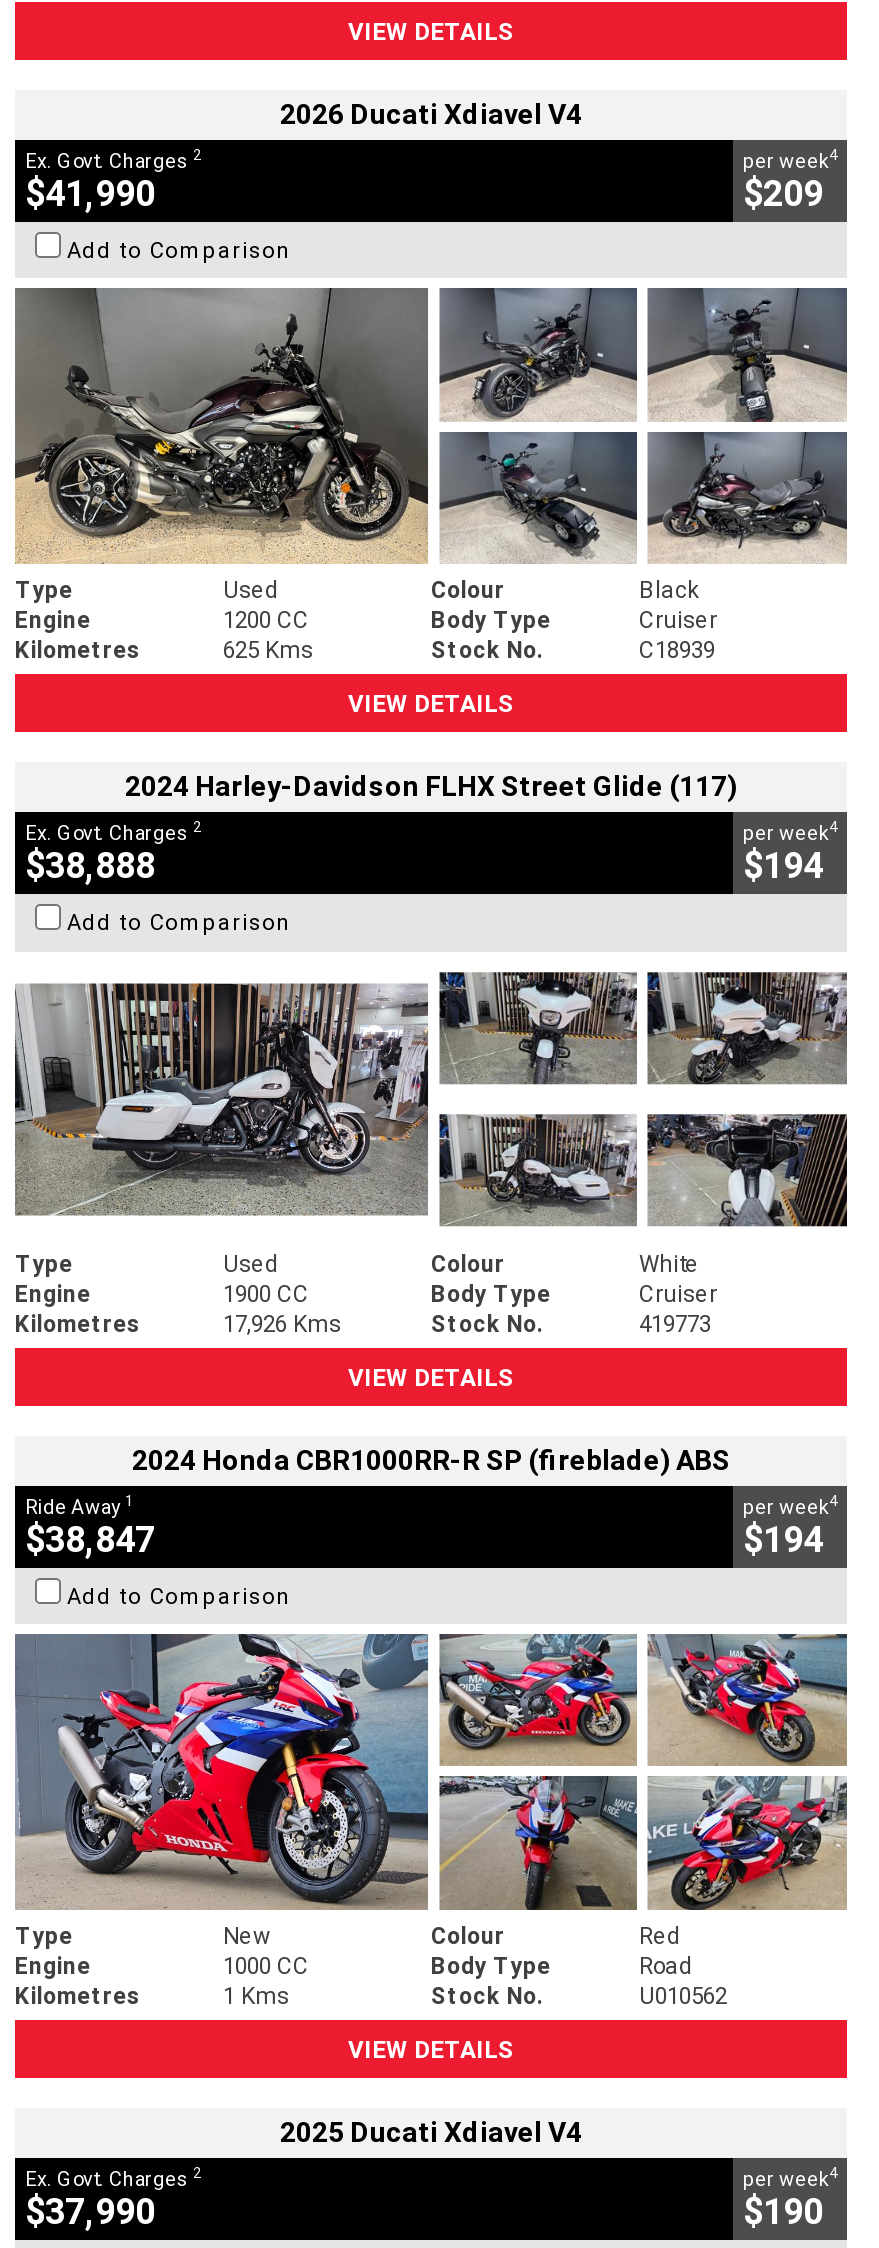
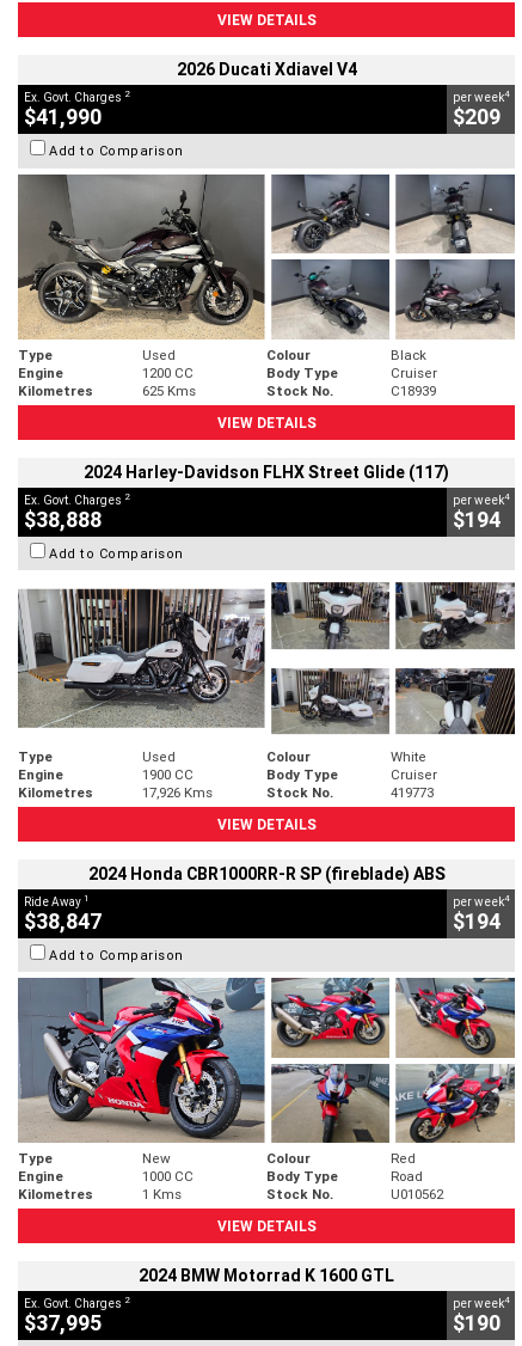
[280,2113,582,2149] 2025 Ducati Xdiavel V4 -> [139,1265,394,1286] 2024 BMW Motorrad K 1600 GTL
[25,2187,155,2233] $37,990 -> [24,1309,102,1337] $37,995

